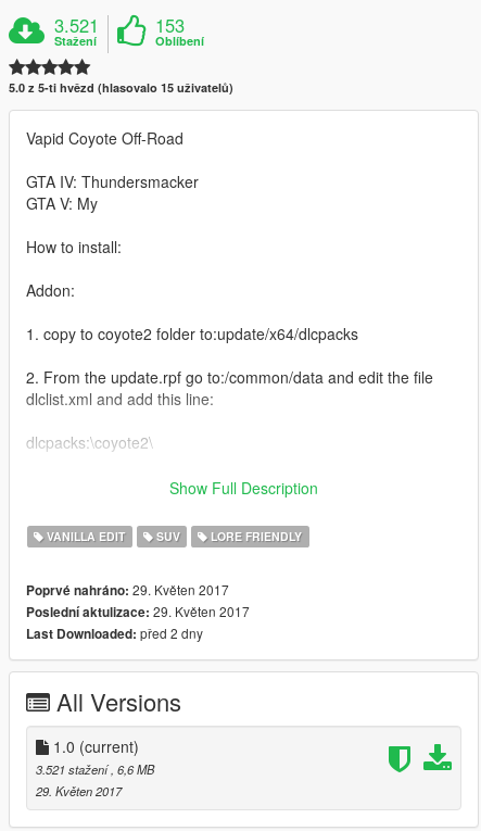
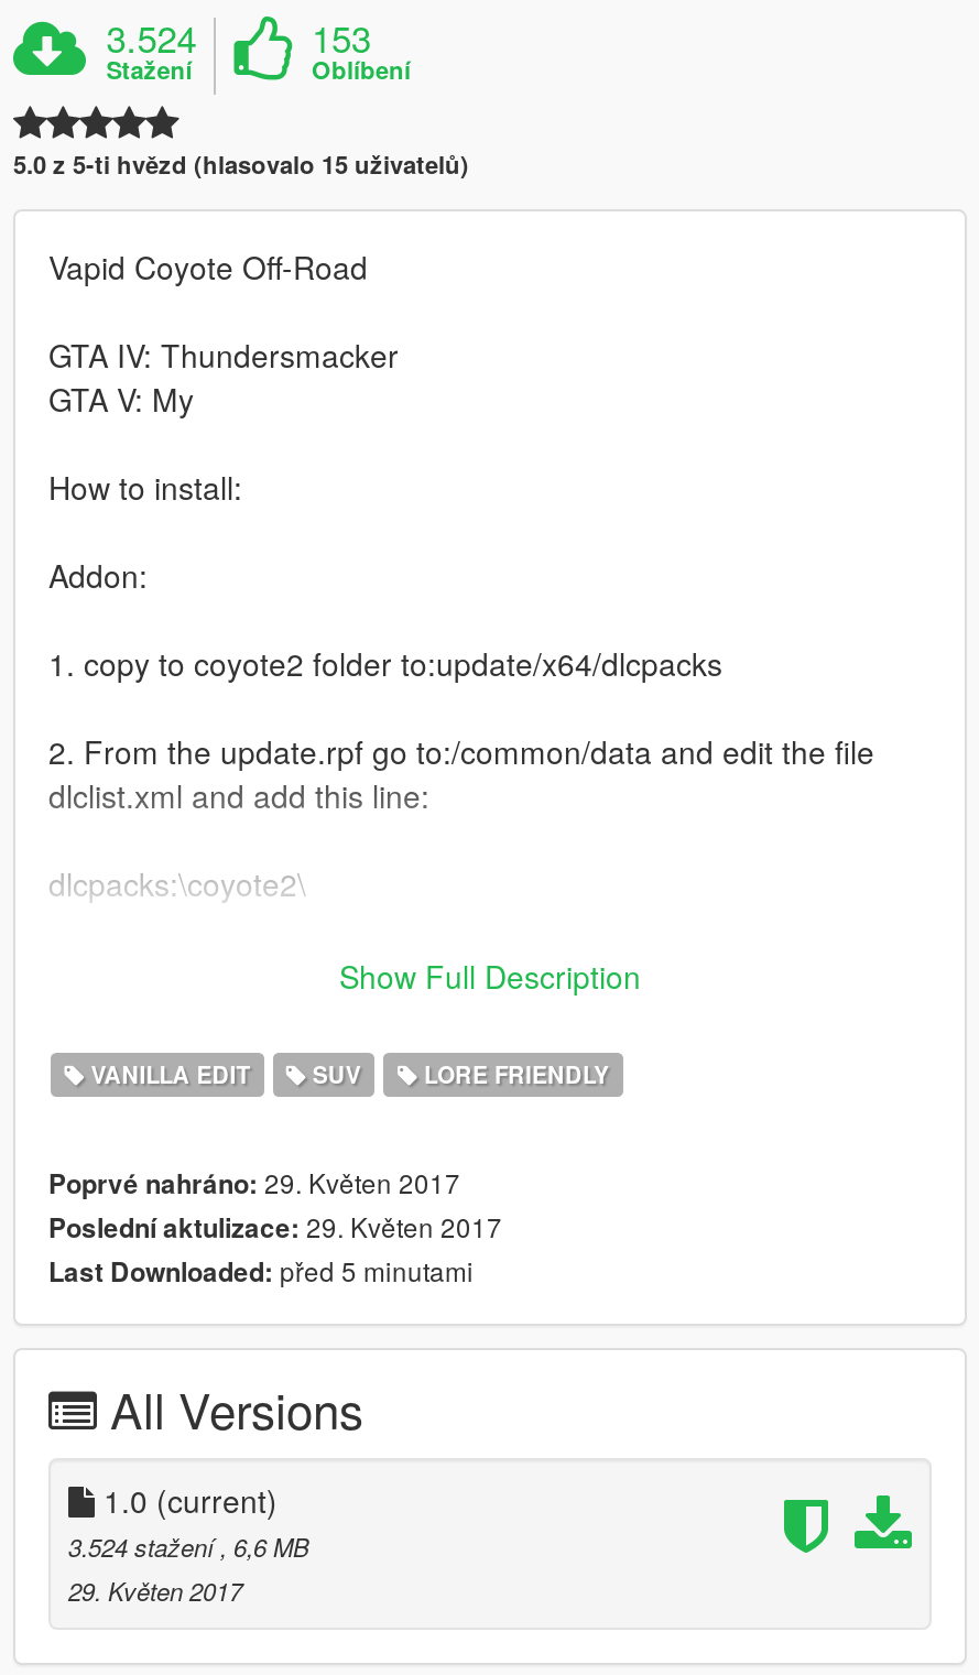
[55,12,99,38] 3.521 -> [106,12,196,65] 3.524
[26,624,203,643] Last Downloaded: před 2 dny -> [48,1252,474,1291] Last Downloaded: před 5 minutami
[36,761,154,778] 3.521 stažení, 6,6 MB -> [68,1529,308,1564] 3.524 stažení, 6,6 MB

